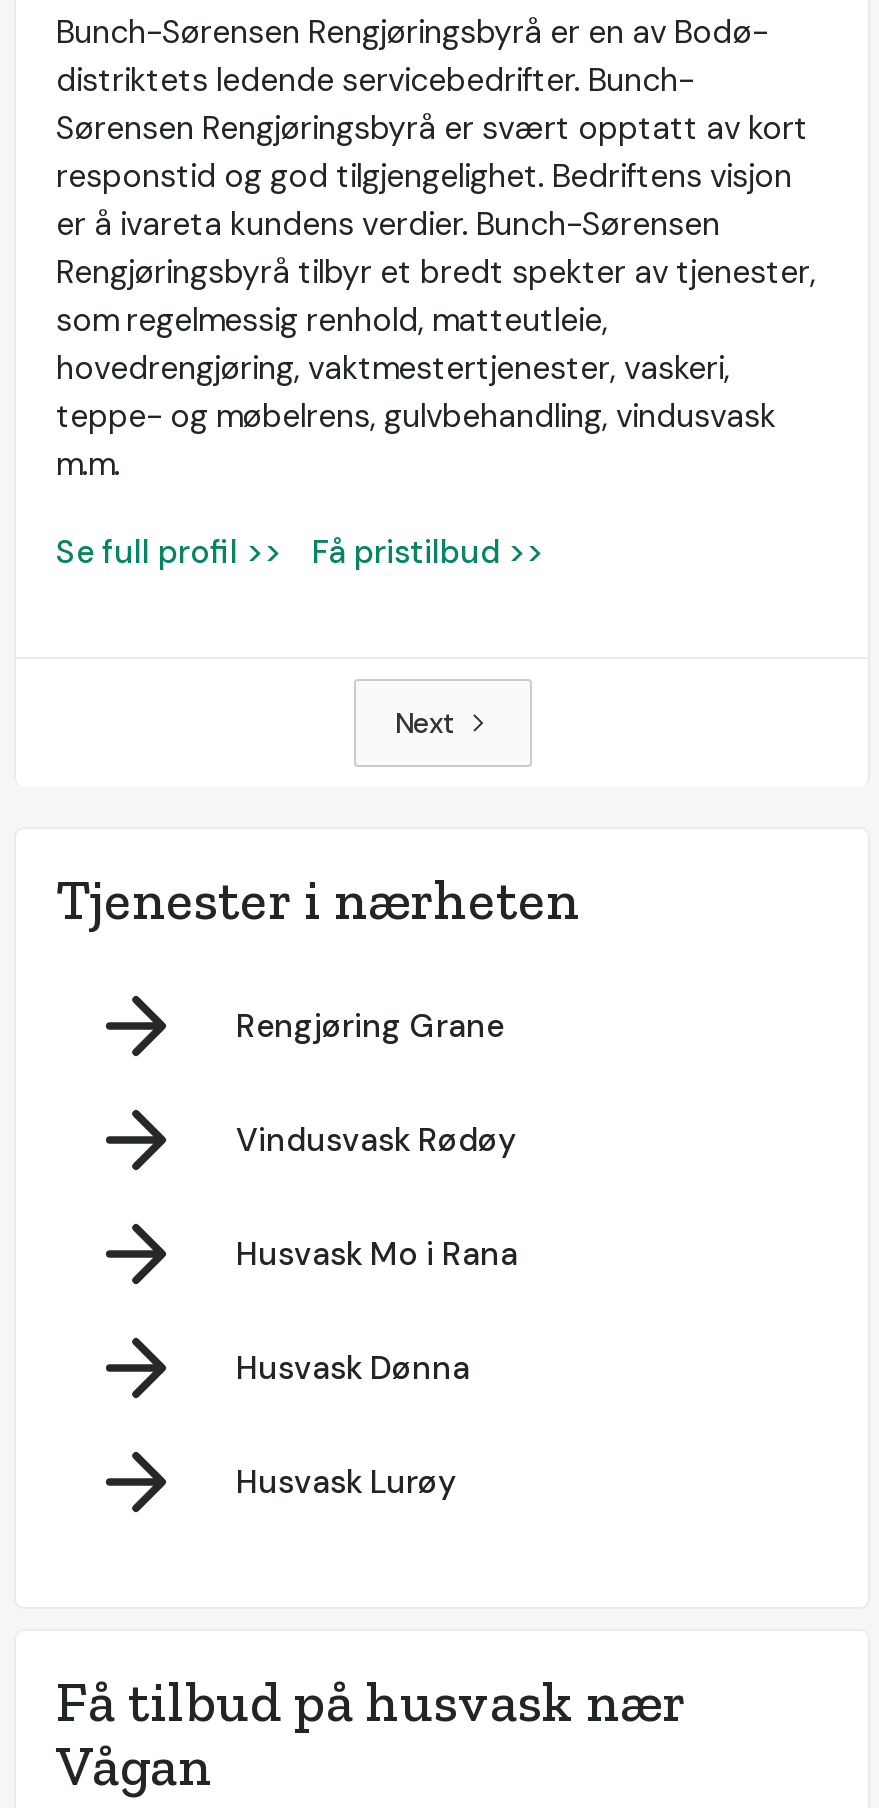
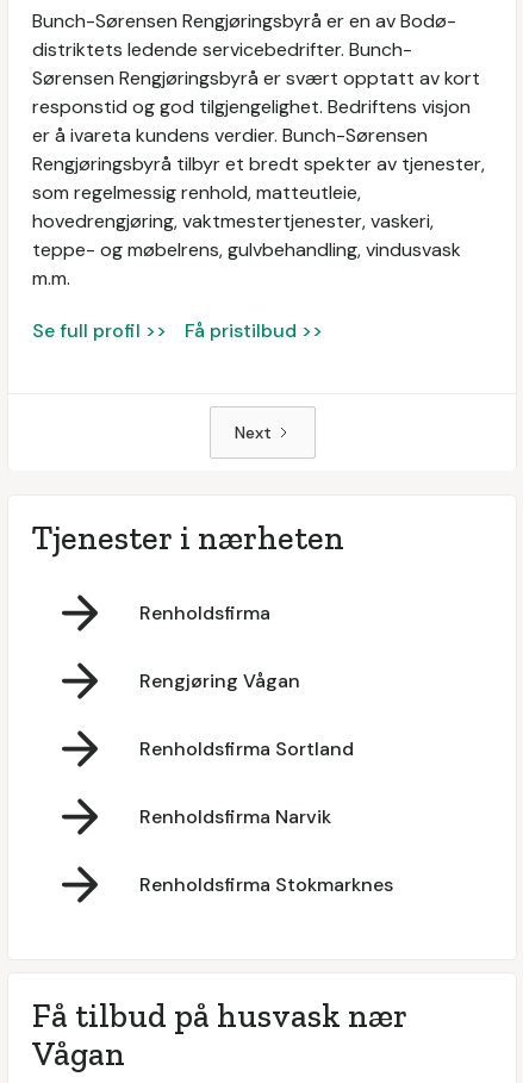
[236,1004,504,1046] Rengjøring Grane -> [139,600,270,625] Renholdsfirma
[236,1118,516,1160] Vindusvask Rødøy -> [139,668,300,693] Rengjøring Vågan
[236,1232,518,1274] Husvask Mo i Rana -> [139,736,354,761] Renholdsfirma Sortland
[236,1346,470,1388] Husvask Dønna -> [139,804,331,829] Renholdsfirma Narvik
[236,1460,456,1502] Husvask Lurøy -> [139,872,393,897] Renholdsfirma Stokmarknes

